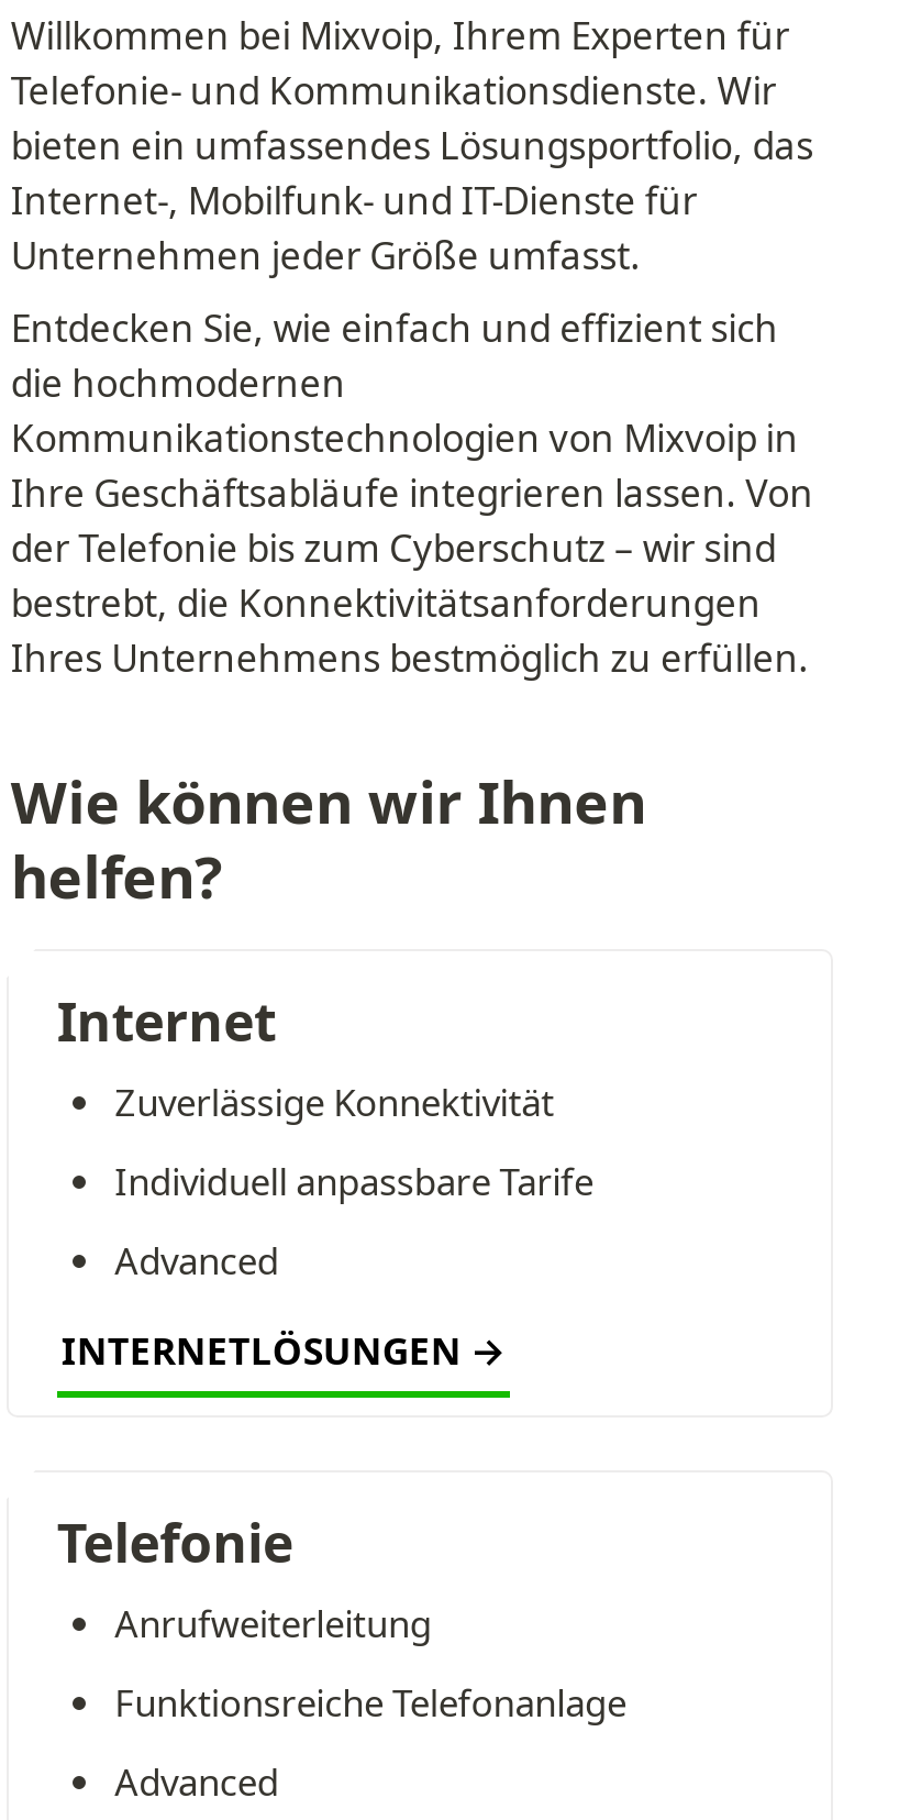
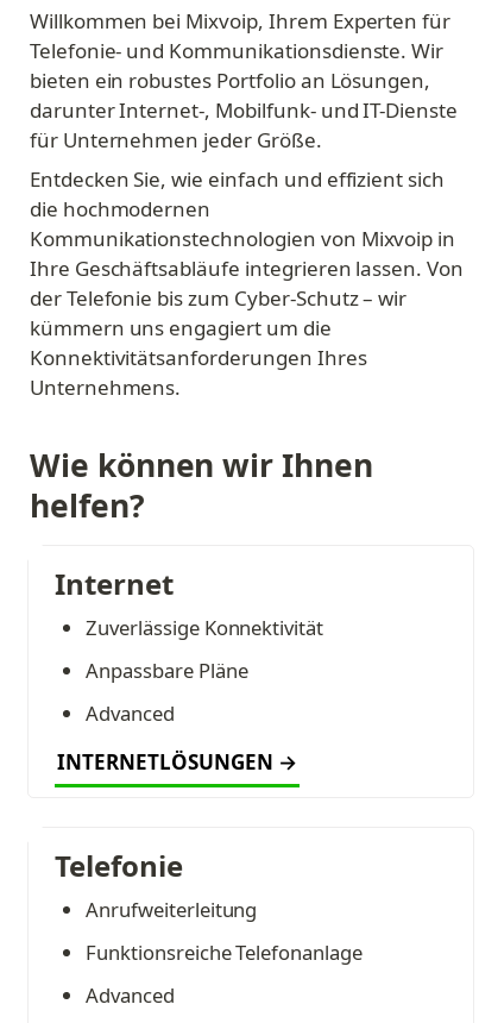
[11,120,814,280] bieten ein umfassendes Lösungsportfolio, das | Internet-, Mobilfunk- und IT-Dienste für | Unternehmen jeder Größe umfasst. -> [29,67,458,153] bieten ein robustes Portfolio an Lösungen, | darunter Internet-, Mobilfunk- und IT-Dienste | für Unternehmen jeder Größe.
[11,522,809,683] der Telefonie bis zum Cyberschutz – wir sind | bestrebt, die Konnektivitätsanforderungen | Ihres Unternehmens bestmöglich zu erfüllen. -> [29,284,407,401] der Telefonie bis zum Cyber-Schutz – wir | kümmern uns engagiert um die | Konnektivitätsanforderungen Ihres | Unternehmens.
[115,1156,593,1206] Individuell anpassbare Tarife -> [86,657,248,684] Anpassbare Pläne

